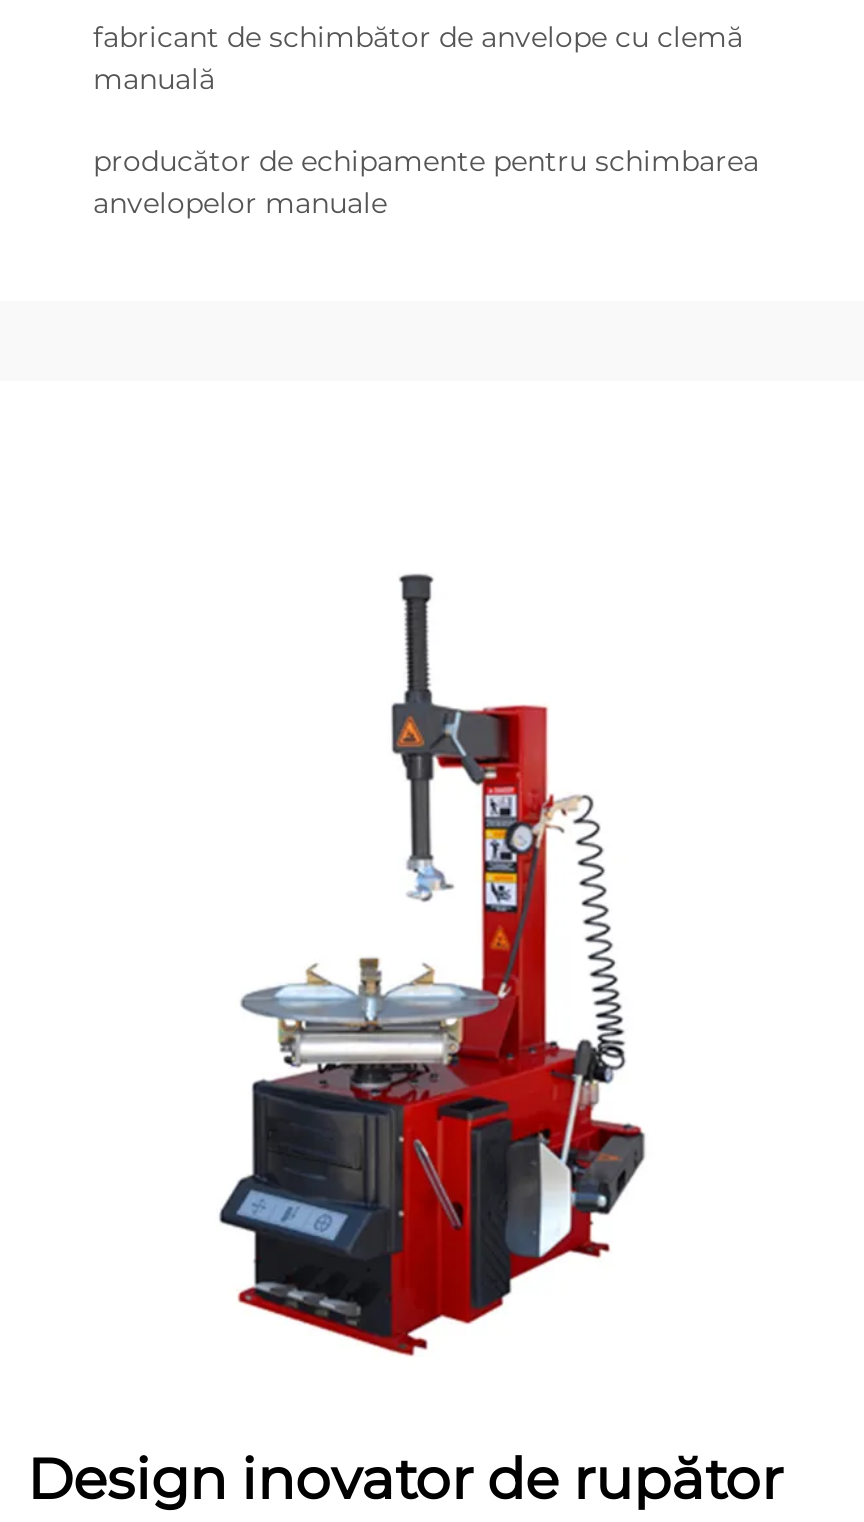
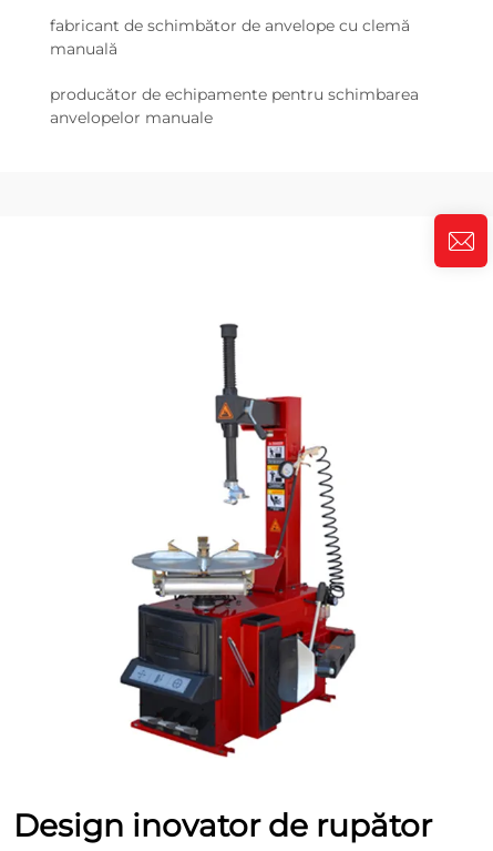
none -> [433,213,489,269] [image]

